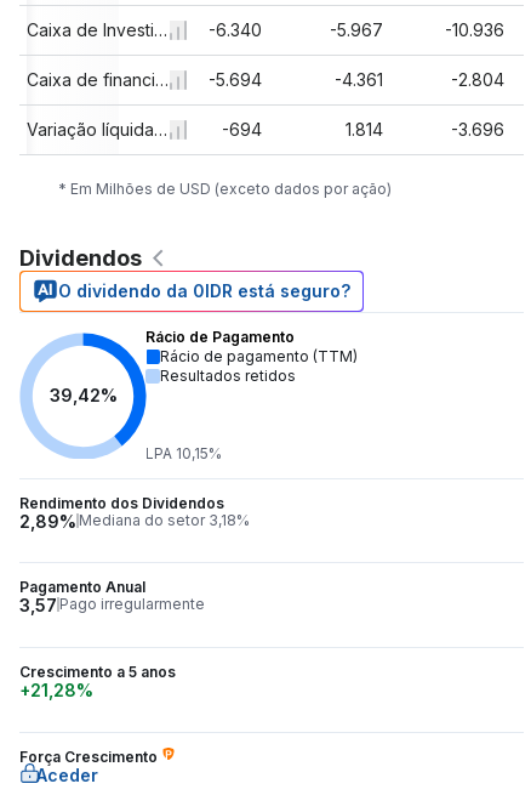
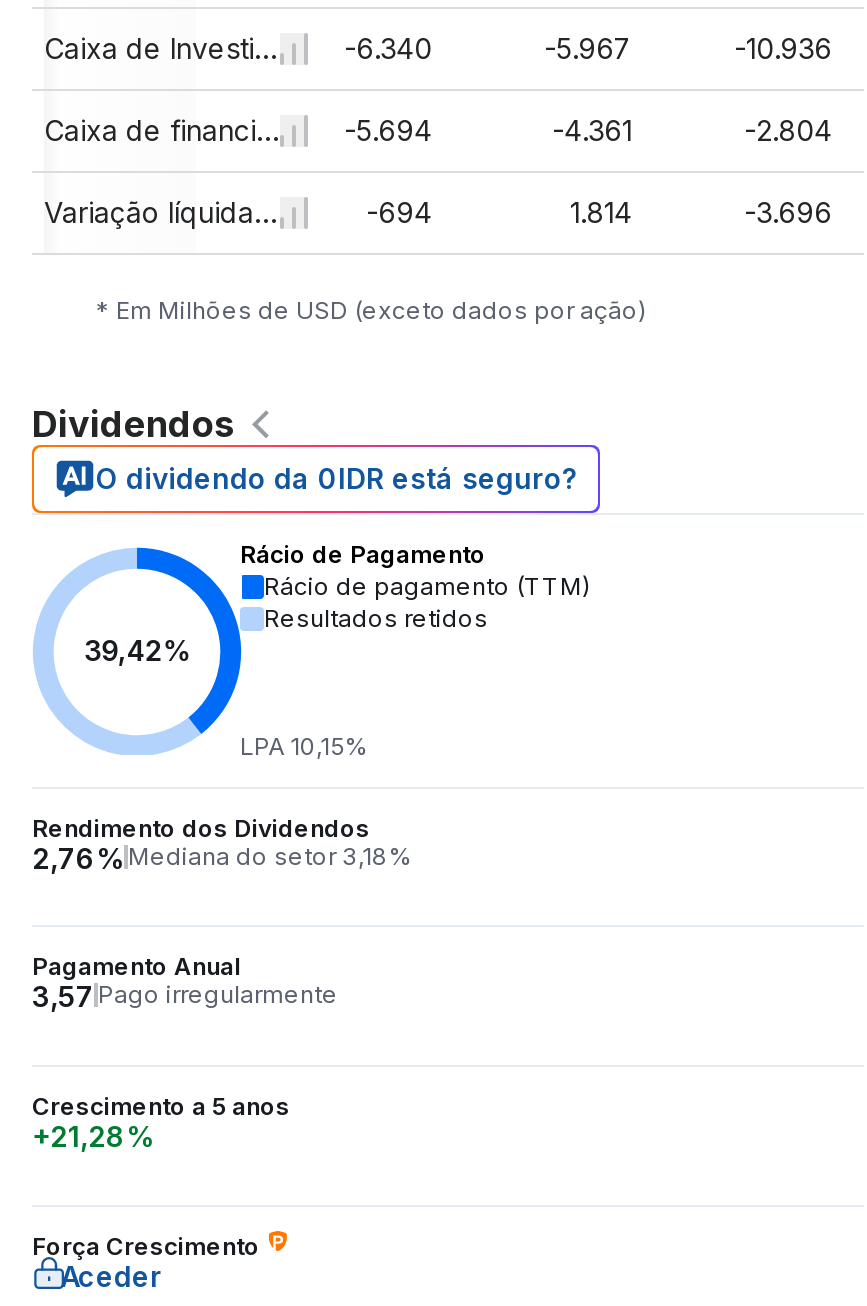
[19,511,250,531] 2,89% Mediana do setor 3,18% -> [32,841,410,875] 2,76% Mediana do setor 3,18%

